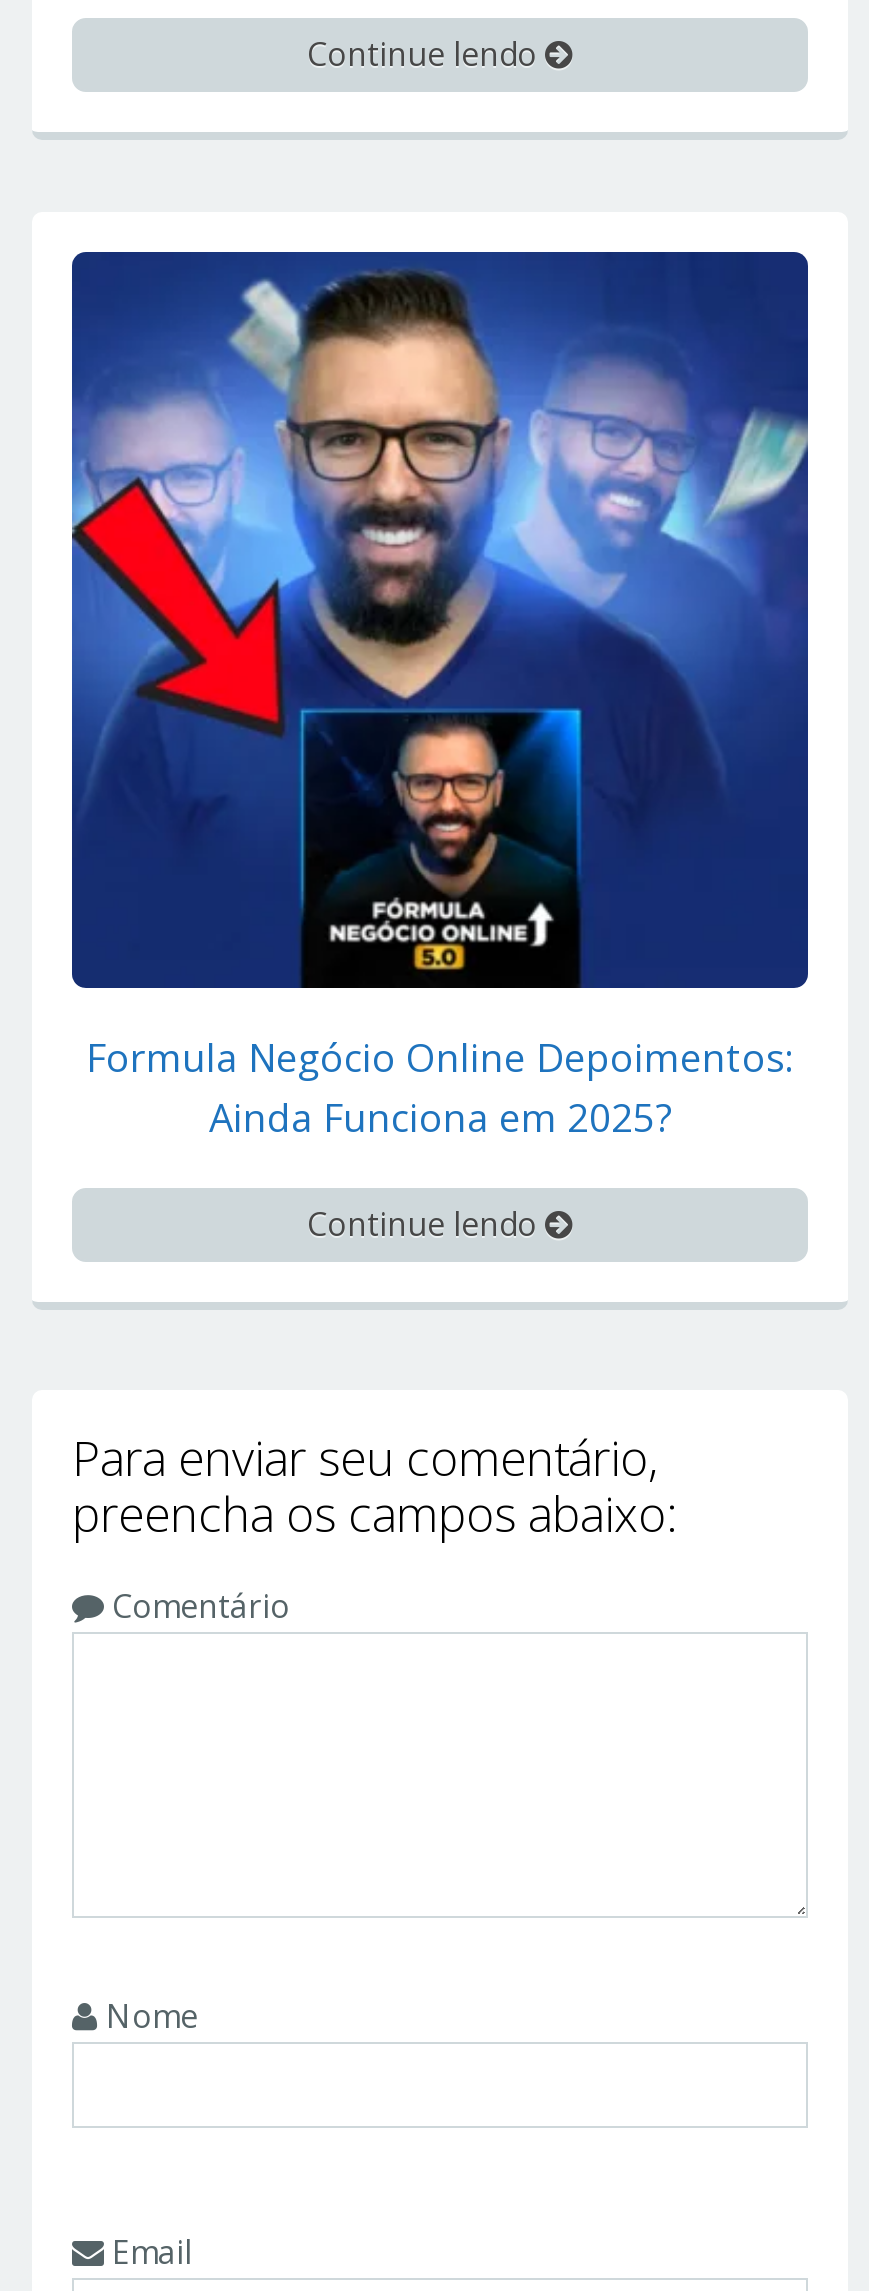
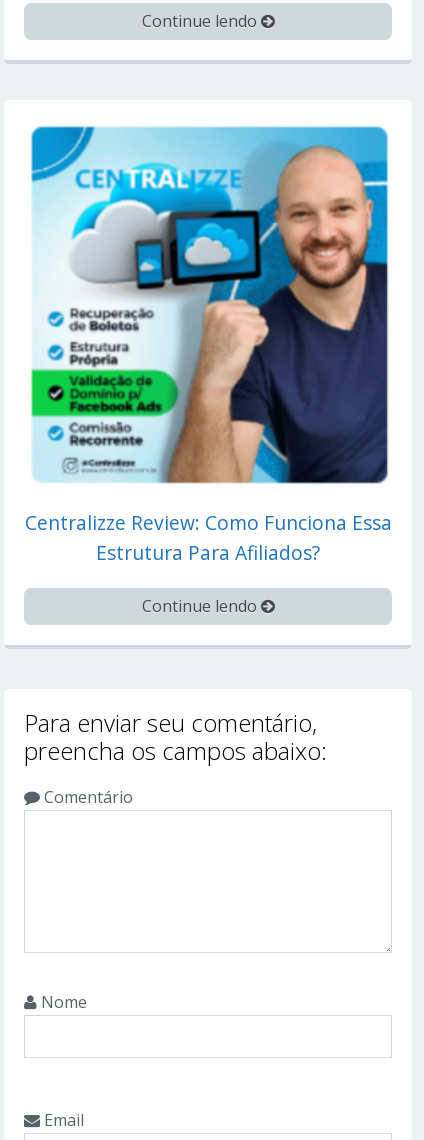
[70,250,810,1144] [image] | Formula Negócio Online Depoimentos: | Ainda Funciona em 2025? -> [24,120,392,566] [image] | Centralizze Review: Como Funciona Essa | Estrutura Para Afiliados?

